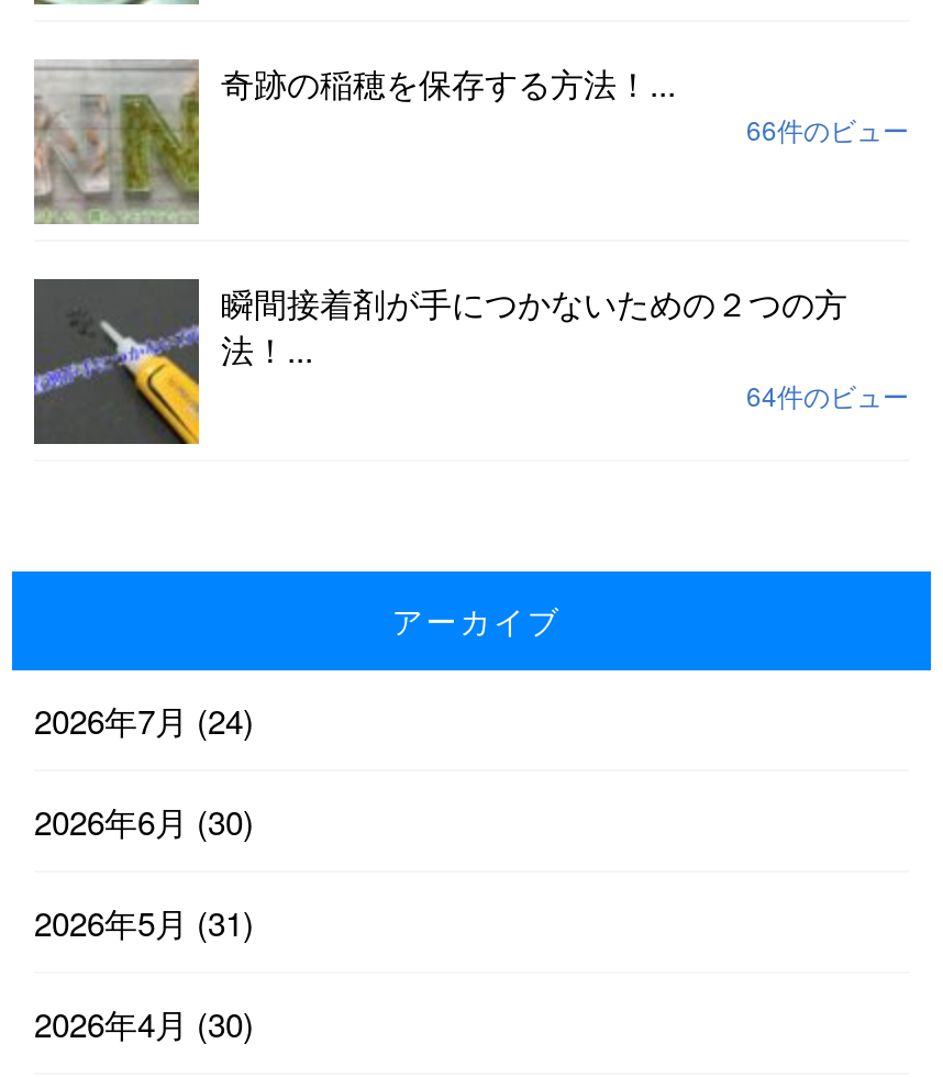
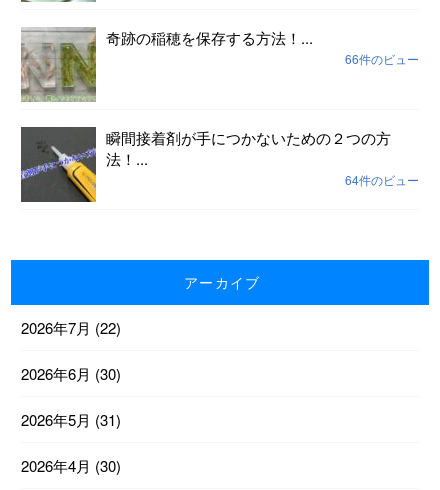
[34,697,254,743] 2026年7月(24) -> [21,317,121,338] 2026年7月(22)

